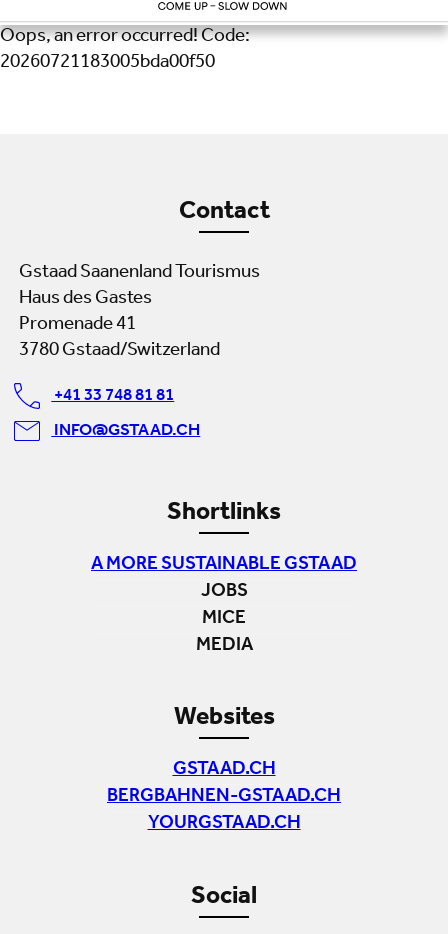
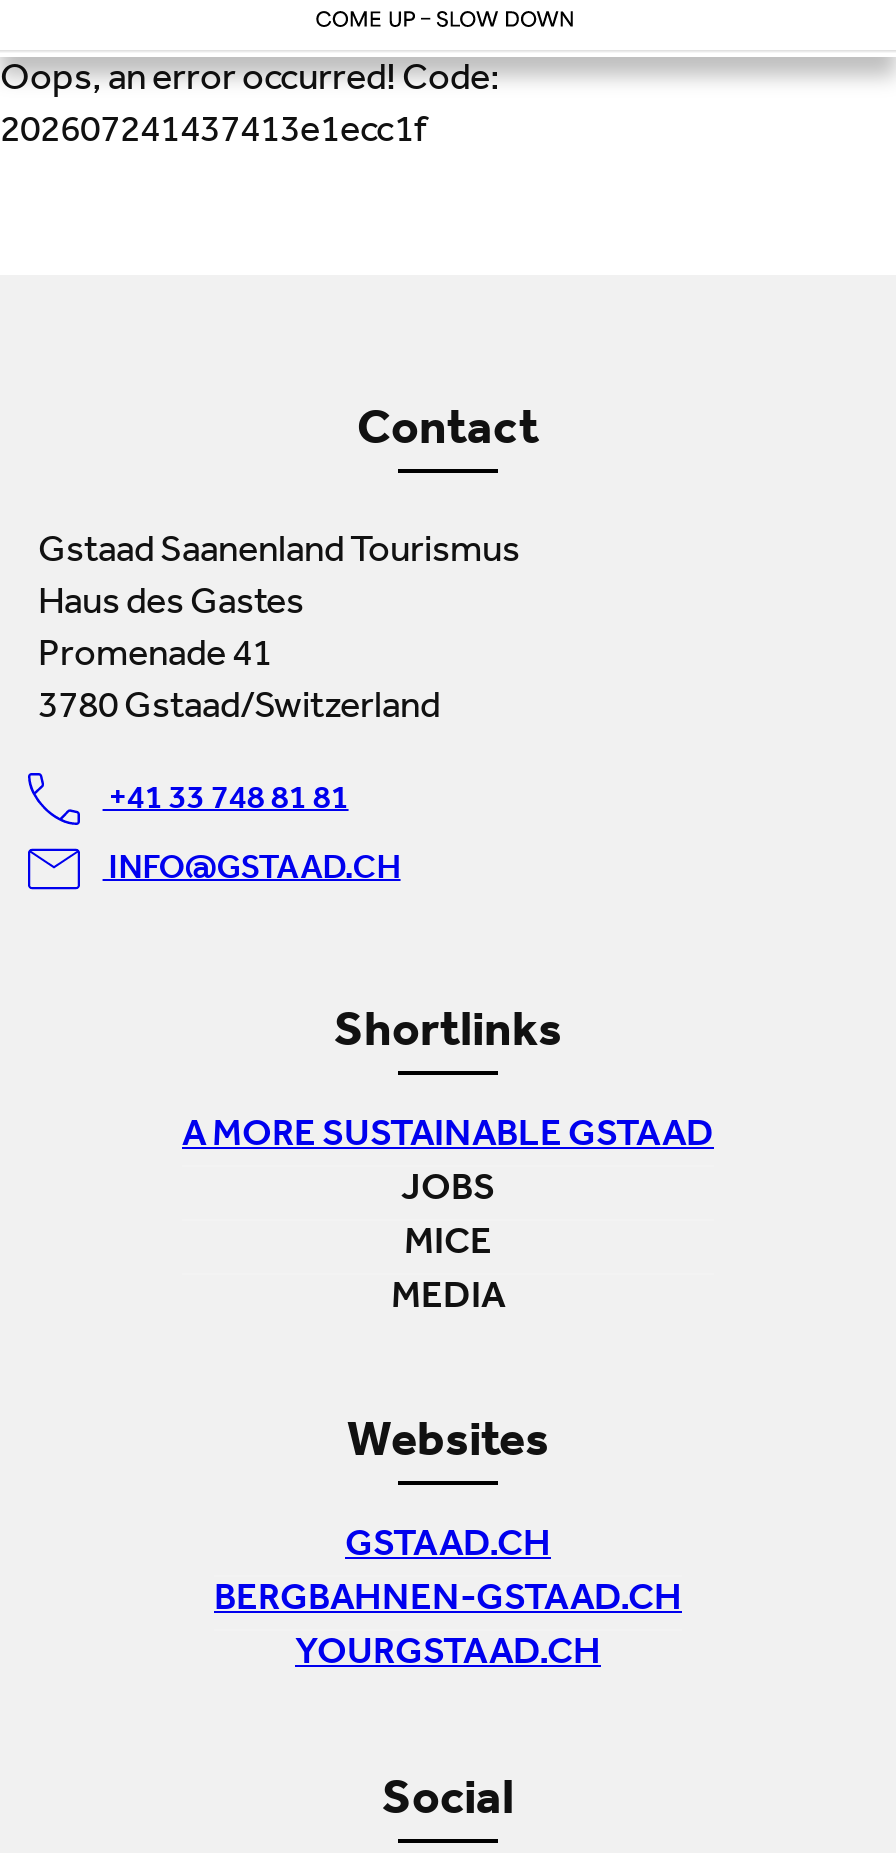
[0,54,215,73] 20260721183005bda00f50 -> [0,115,426,153] 202607241437413e1ecc1f

